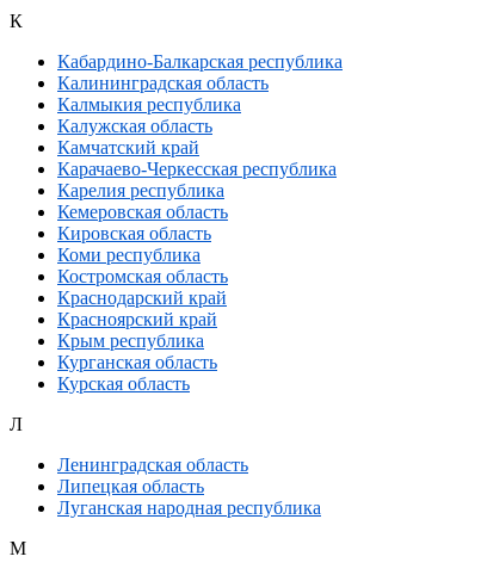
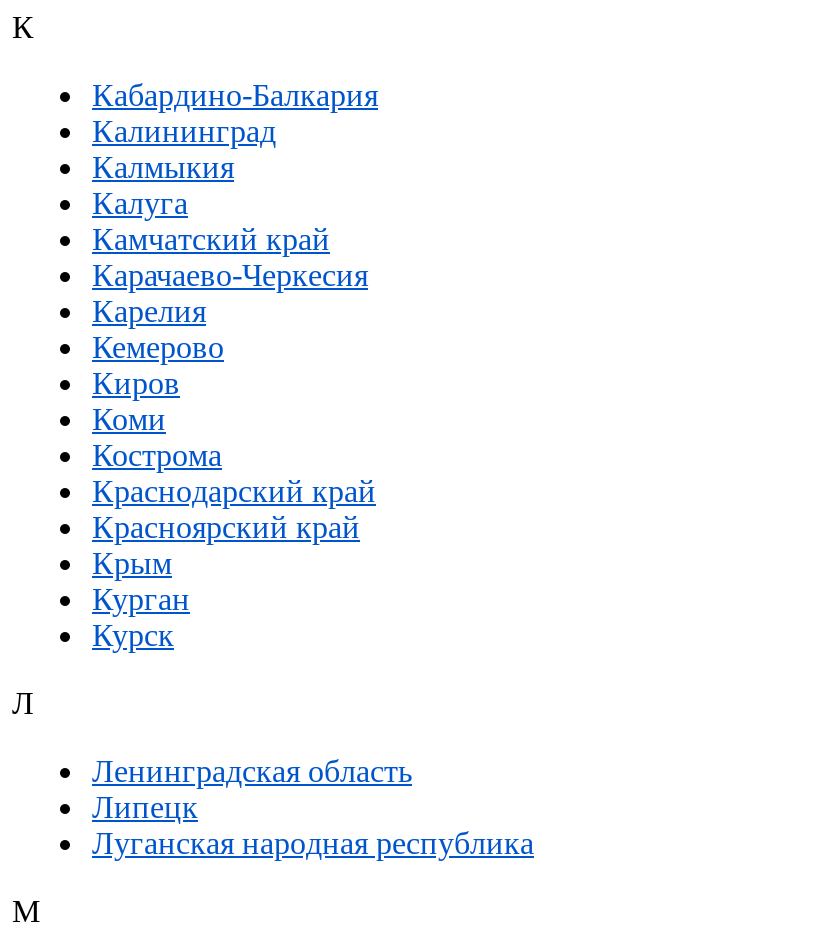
[57,52,343,136] Кабардино-Балкарская республика | Калининградская область | Калмыкия республика | Калужская область -> [92,79,378,221] Кабардино-Балкария | Калининград | Калмыкия | Калуга
[57,159,337,287] Карачаево-Черкесская республика | Карелия республика | Кемеровская область | Кировская область | Коми республика | Костромская область -> [92,259,368,473] Карачаево-Черкесия | Карелия | Кемерово | Киров | Коми | Кострома
[57,331,217,394] Крым республика | Курганская область | Курская область -> [92,547,190,653] Крым | Курган | Курск
[57,476,204,497] Липецкая область -> [92,791,198,825] Липецк

